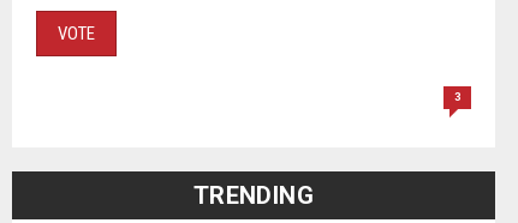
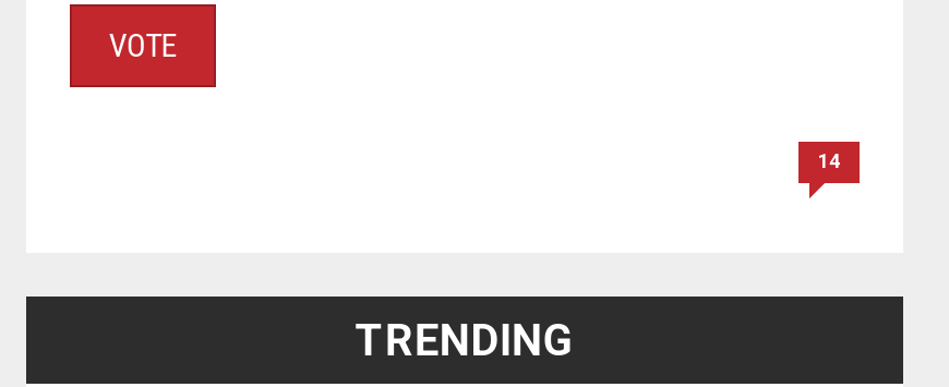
[454,89,460,105] 3 -> [818,147,840,176] 14

